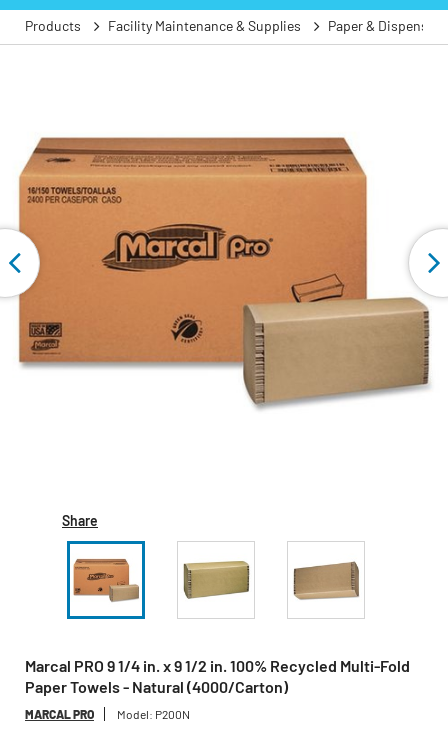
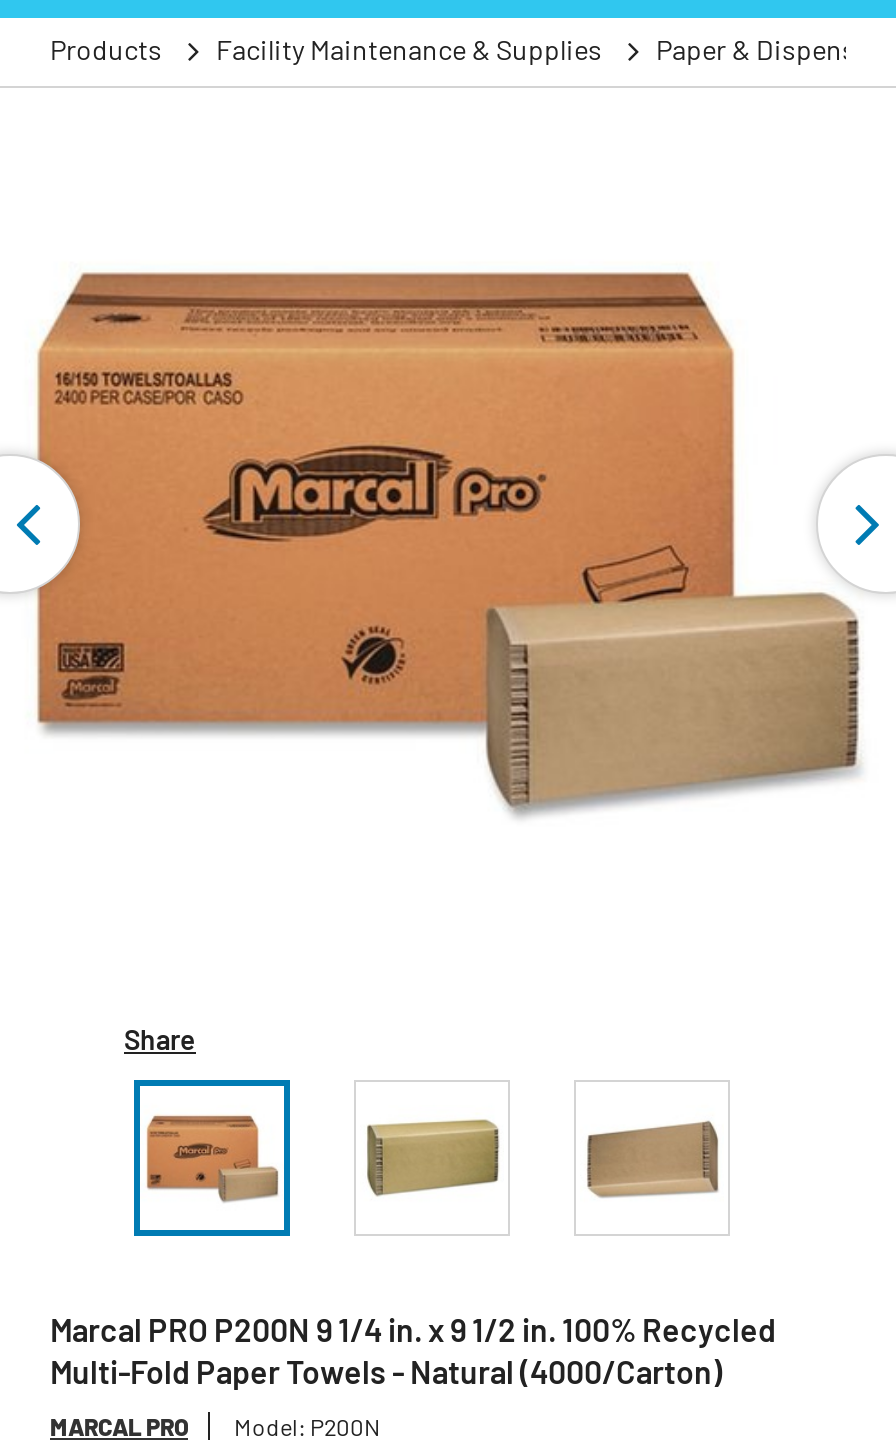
[25,656,410,696] Marcal PRO 9 1/4 in. x 9 1/2 in. 100% Recycled Multi-Fold | Paper Towels - Natural (4000/Carton) -> [50,1310,776,1390] Marcal PRO P200N 9 1/4 in. x 9 1/2 in. 100% Recycled | Multi-Fold Paper Towels - Natural (4000/Carton)

